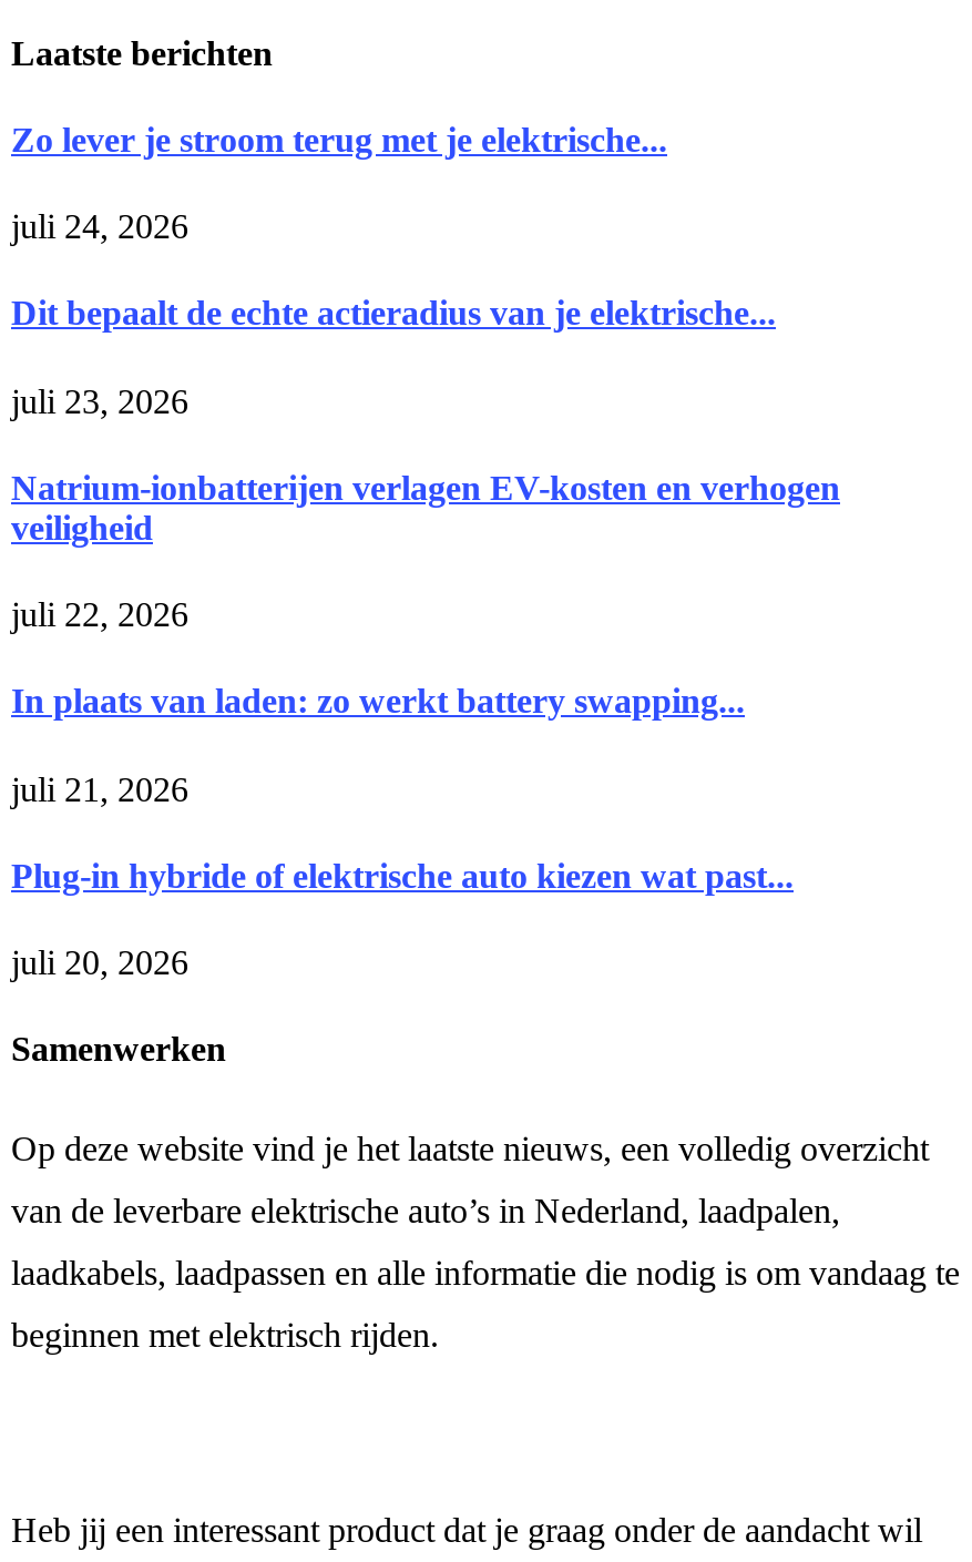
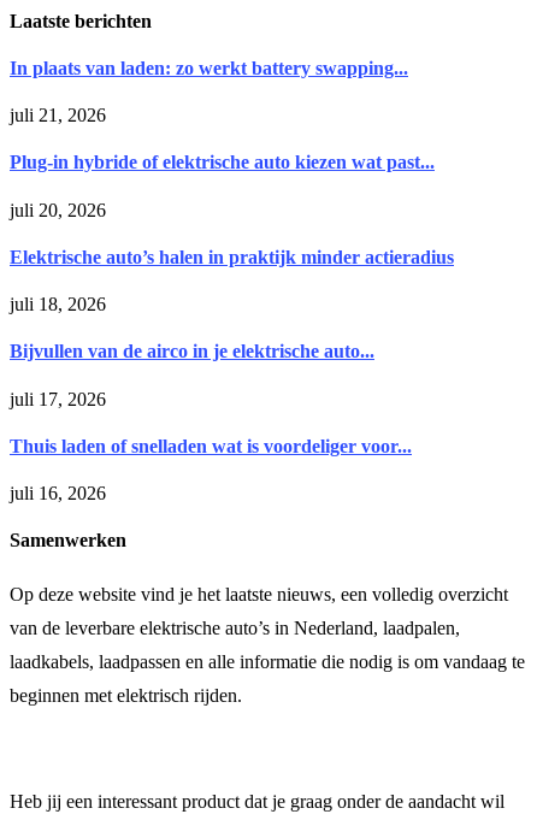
[11,120,840,633] Zo lever je stroom terug met je elektrische... | juli 24, 2026 | Dit bepaalt de echte actieradius van je elektrische... | juli 23, 2026 | Natrium-ionbatterijen verlagen EV-kosten en verhogen | veiligheid | juli 22, 2026 -> none
moved [11,683,794,982] -> [10,58,435,220]: In plaats van laden: zo werkt battery swapping... | juli 21, 2026 | Plug-in hybride of elektrische auto kiezen wat past... | juli 20, 2026
none -> [10,247,454,504] Elektrische auto’s halen in praktijk minder actieradius | juli 18, 2026 | Bijvullen van de airco in je elektrische auto... | juli 17, 2026 | Thuis laden of snelladen wat is voordeliger voor... | juli 16, 2026

